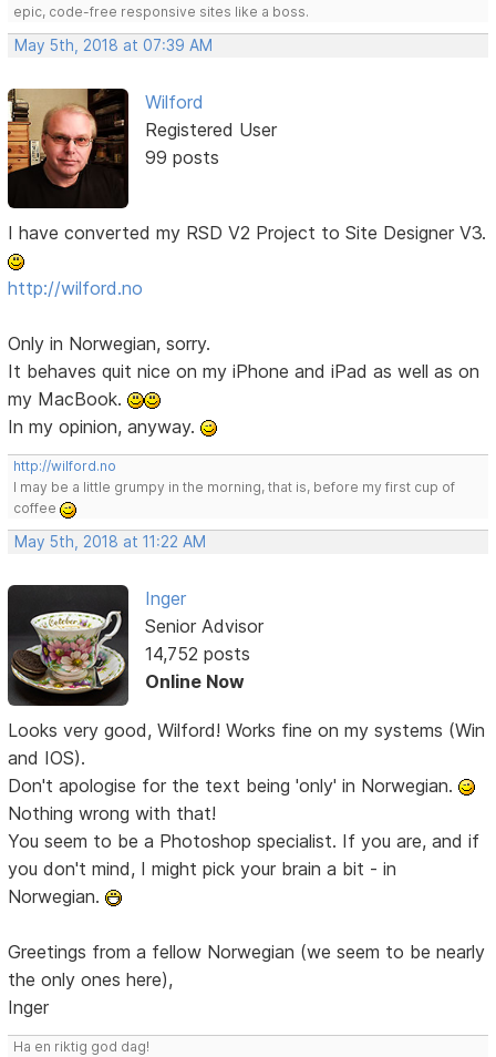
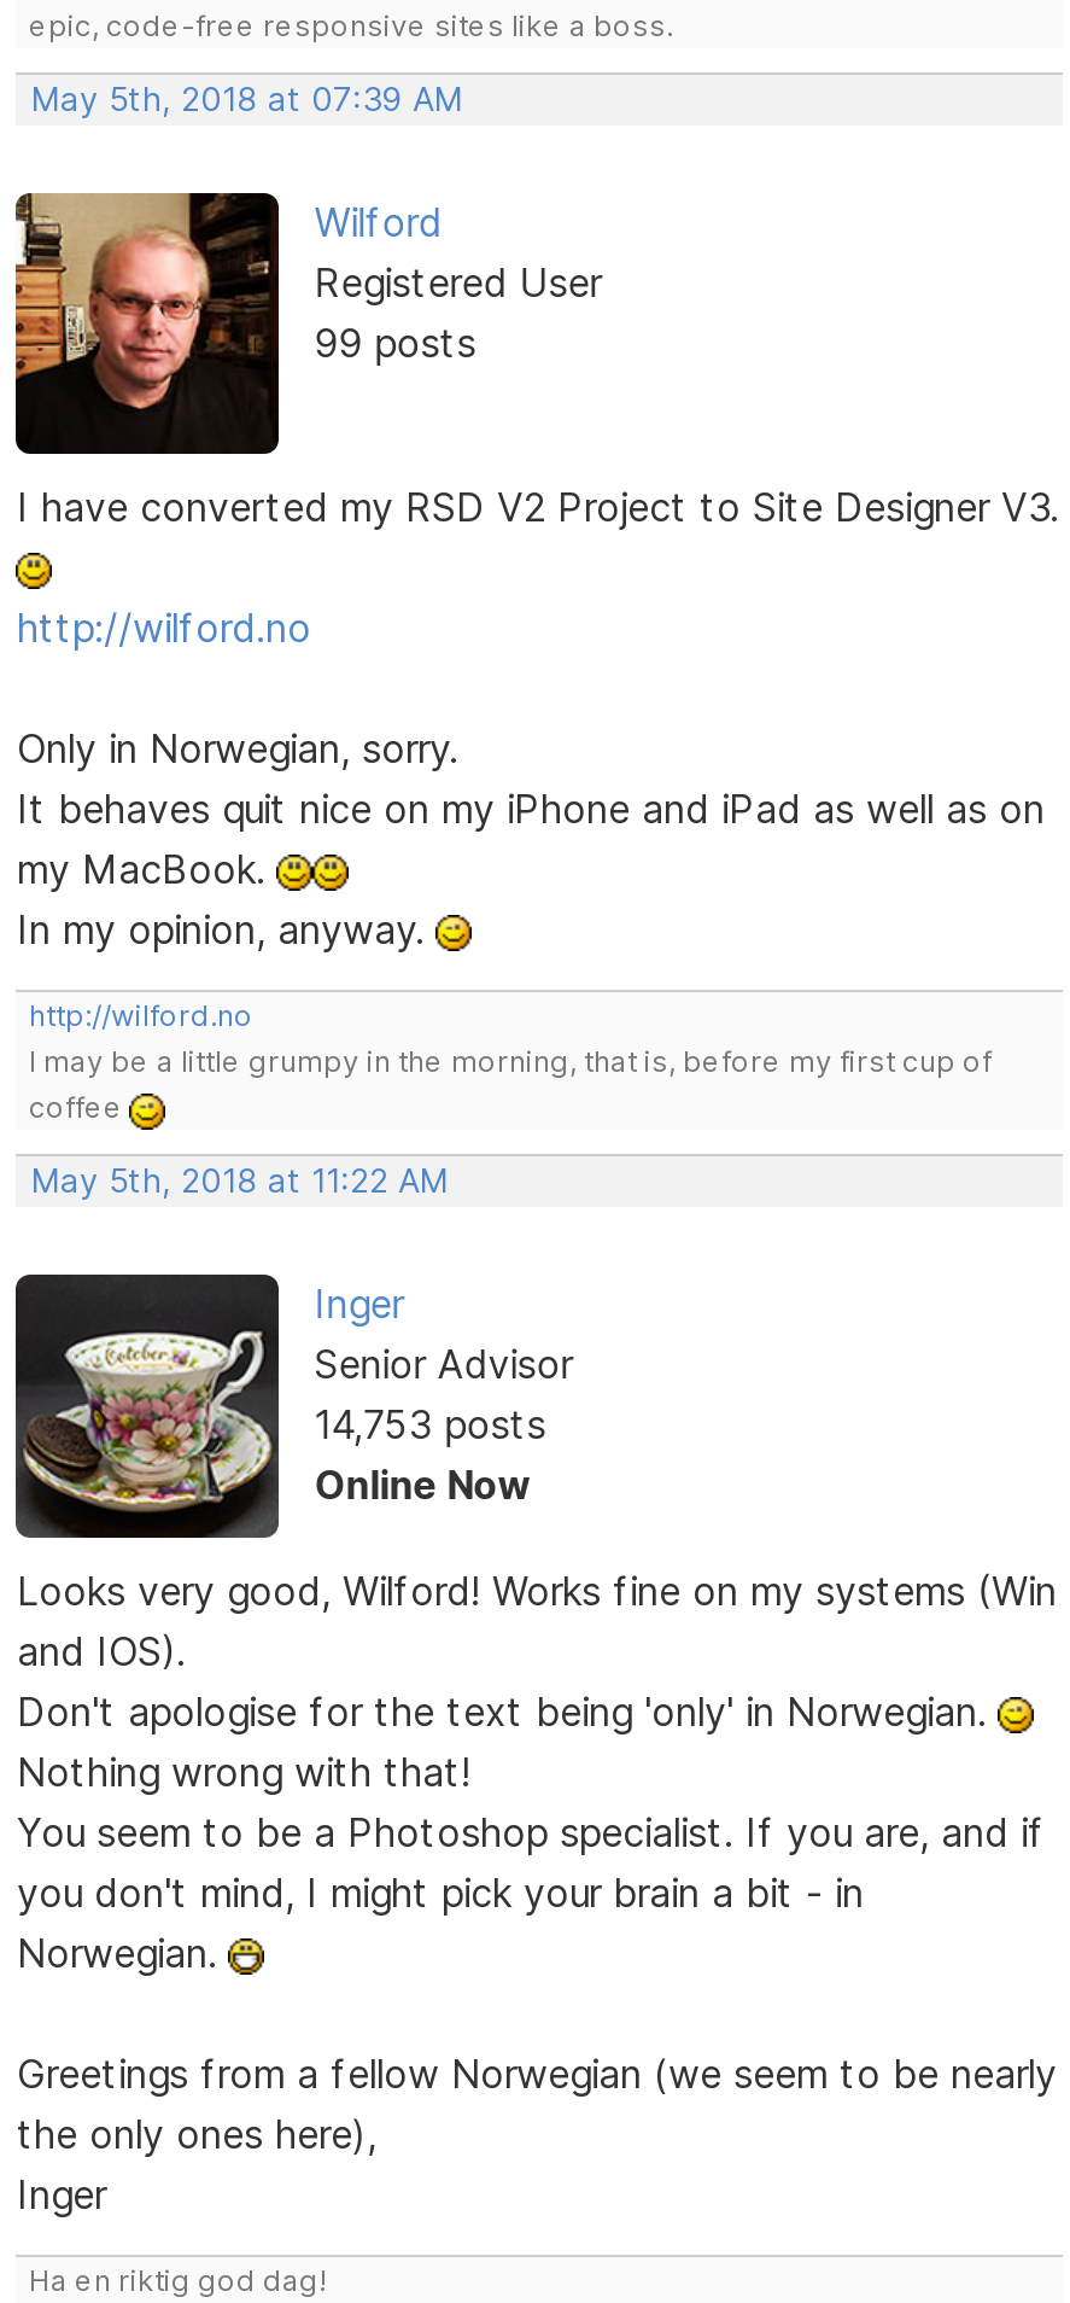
[145,643,250,665] 14,752 posts -> [314,1401,546,1449] 14,753 posts

